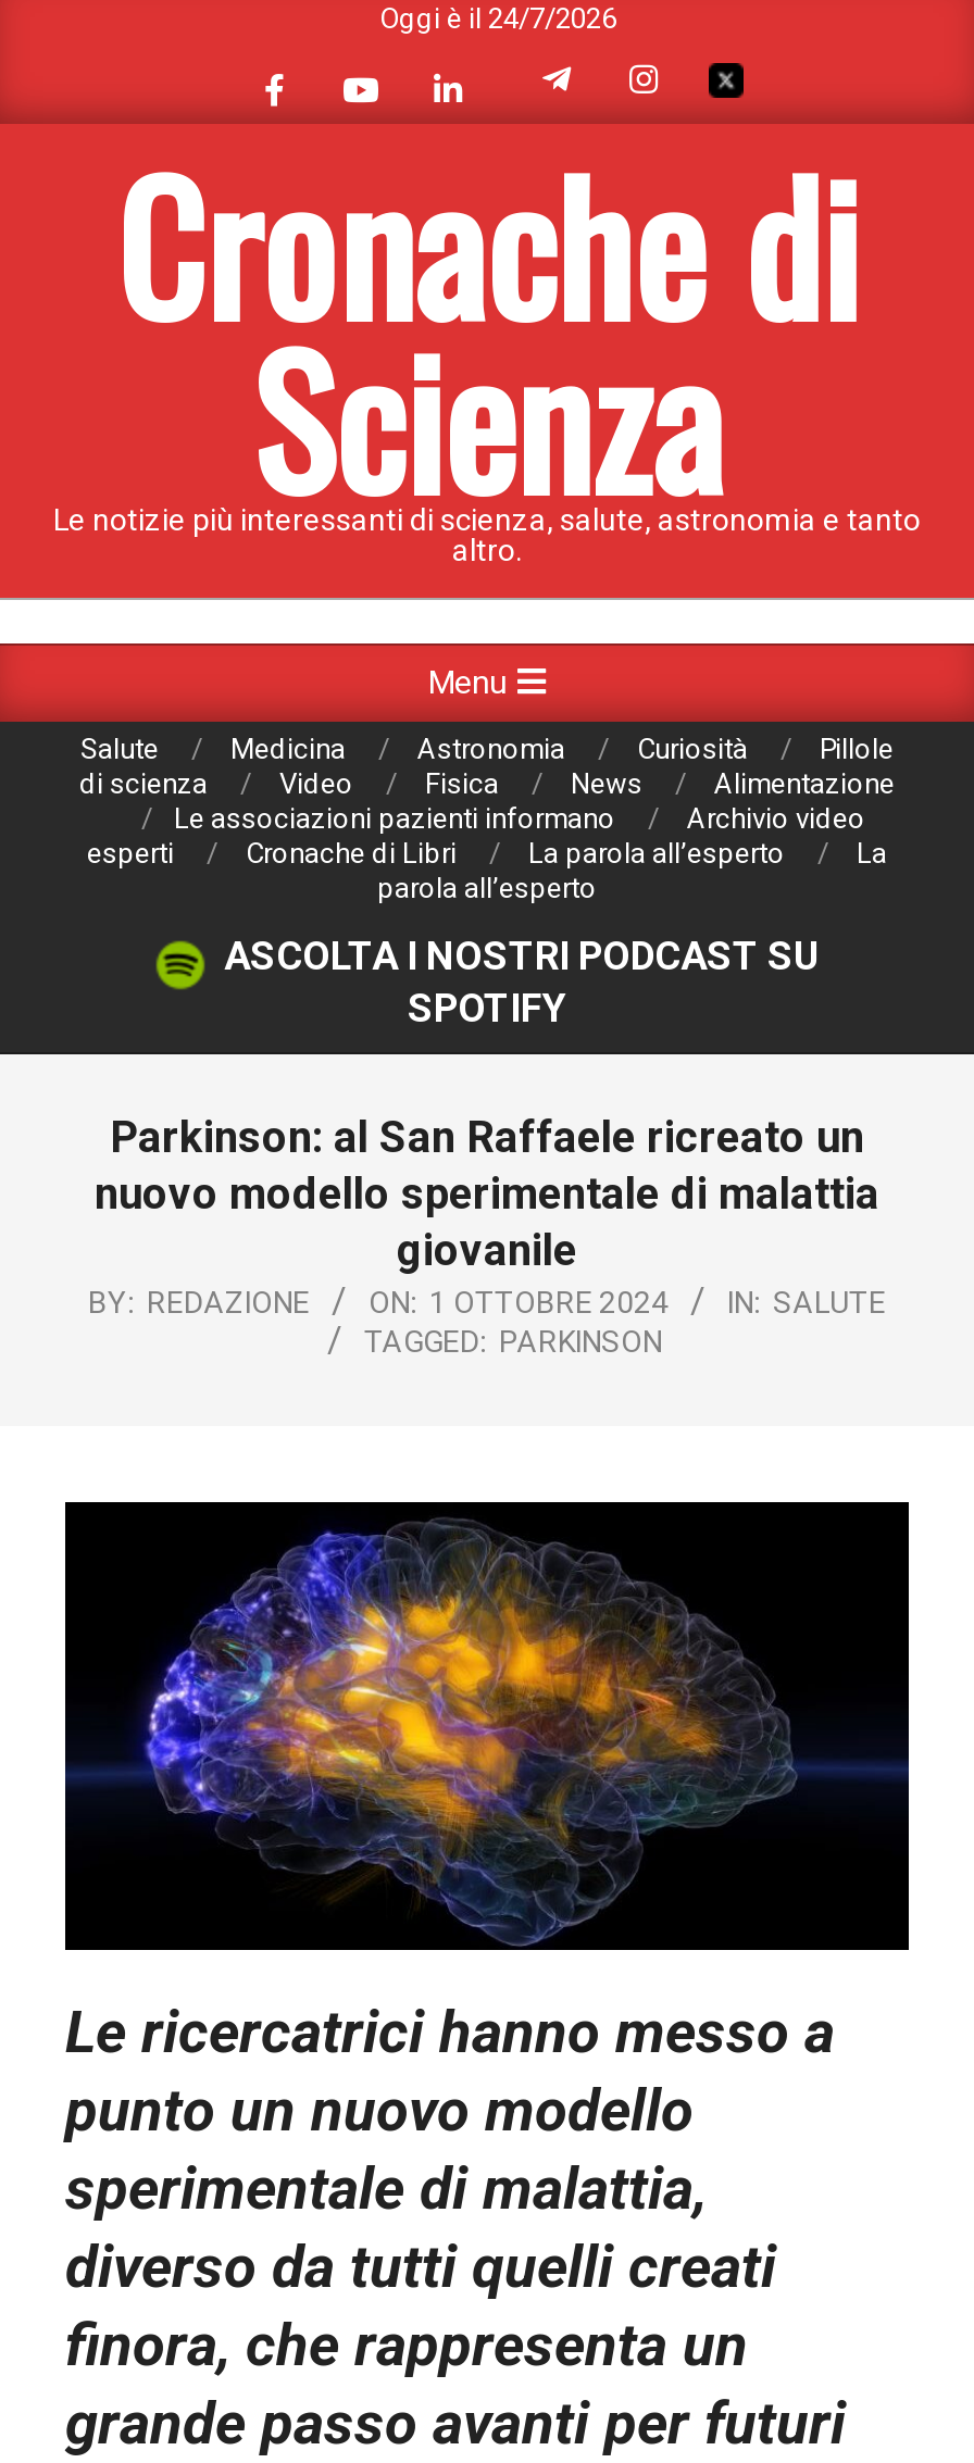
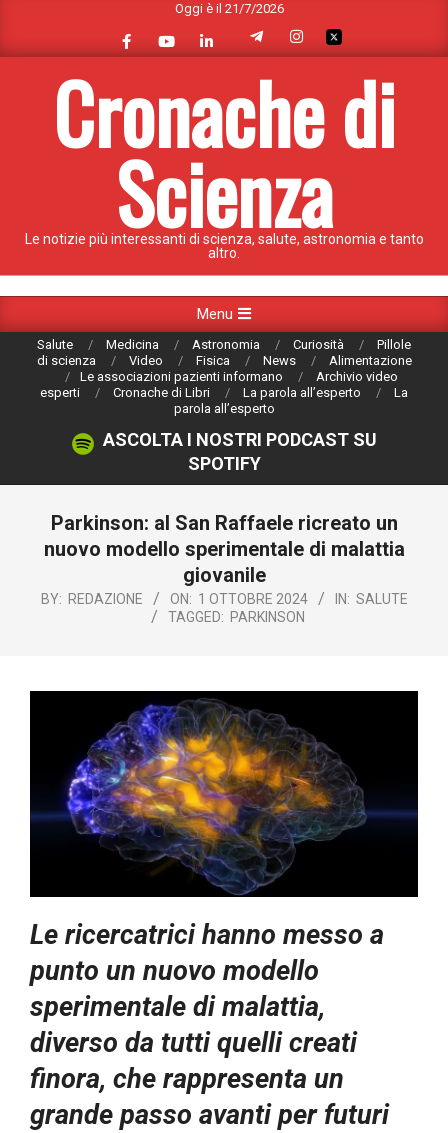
[379,1,616,34] Oggi è il 24/7/2026 -> [174,1,283,16] Oggi è il 21/7/2026

